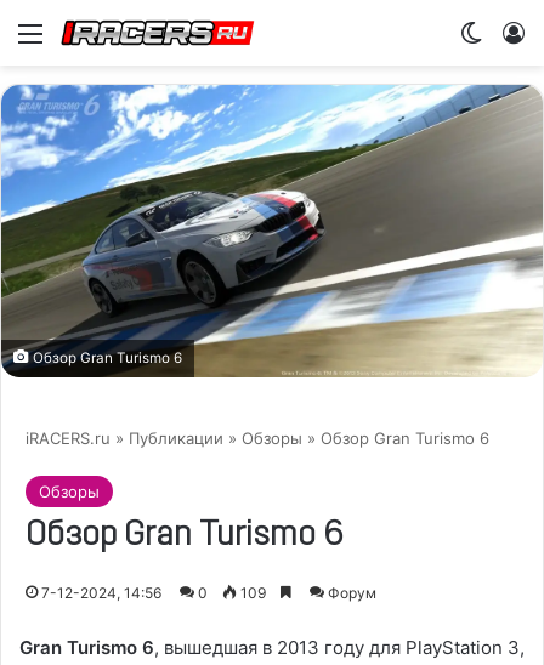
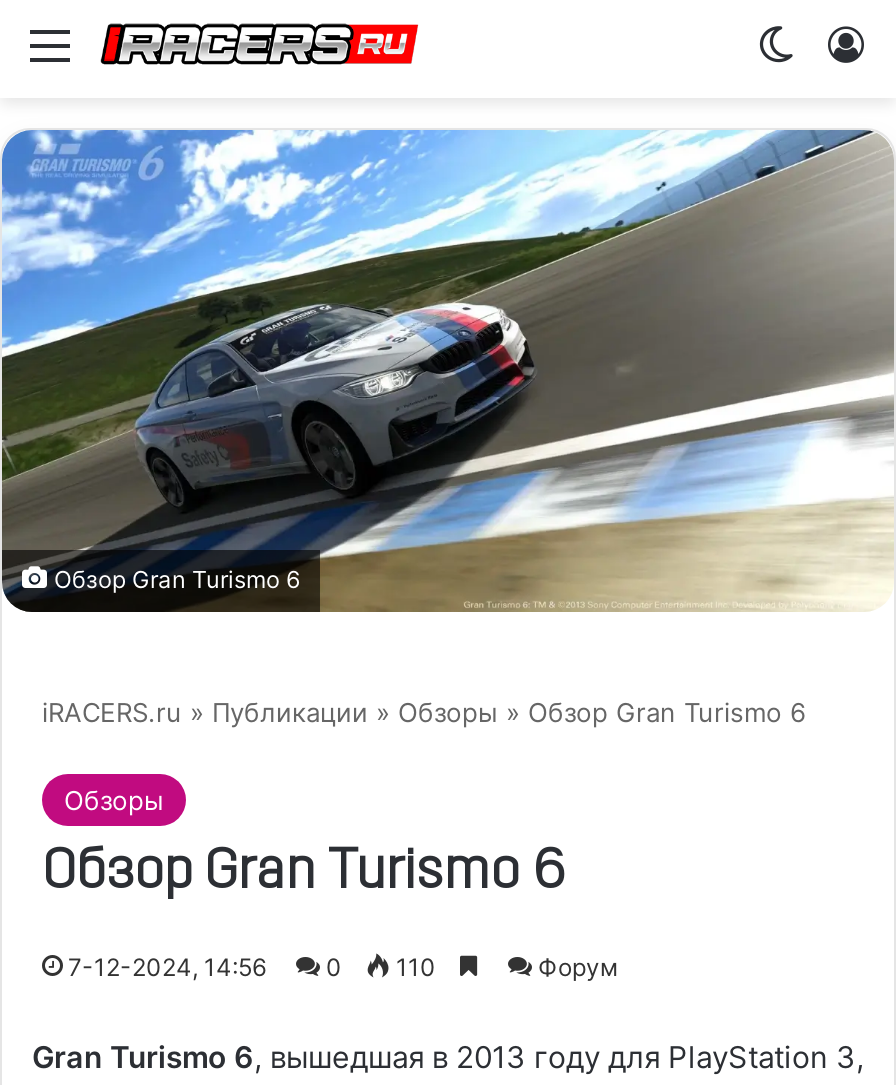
[41,584,266,602] 7-12-2024, 14:56 0 109 -> [68,952,436,982] 7-12-2024, 14:56 0 110

